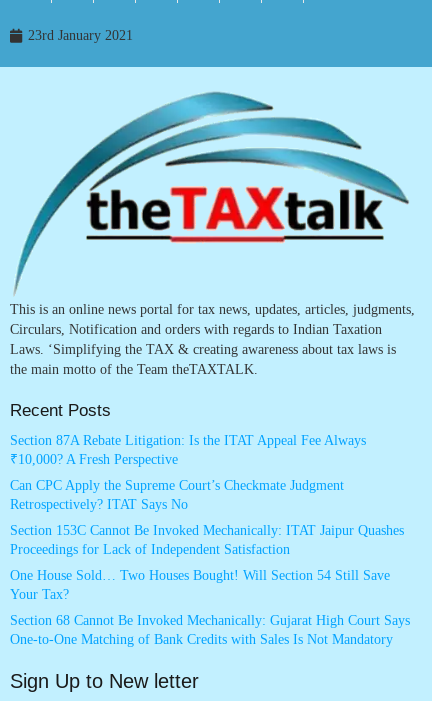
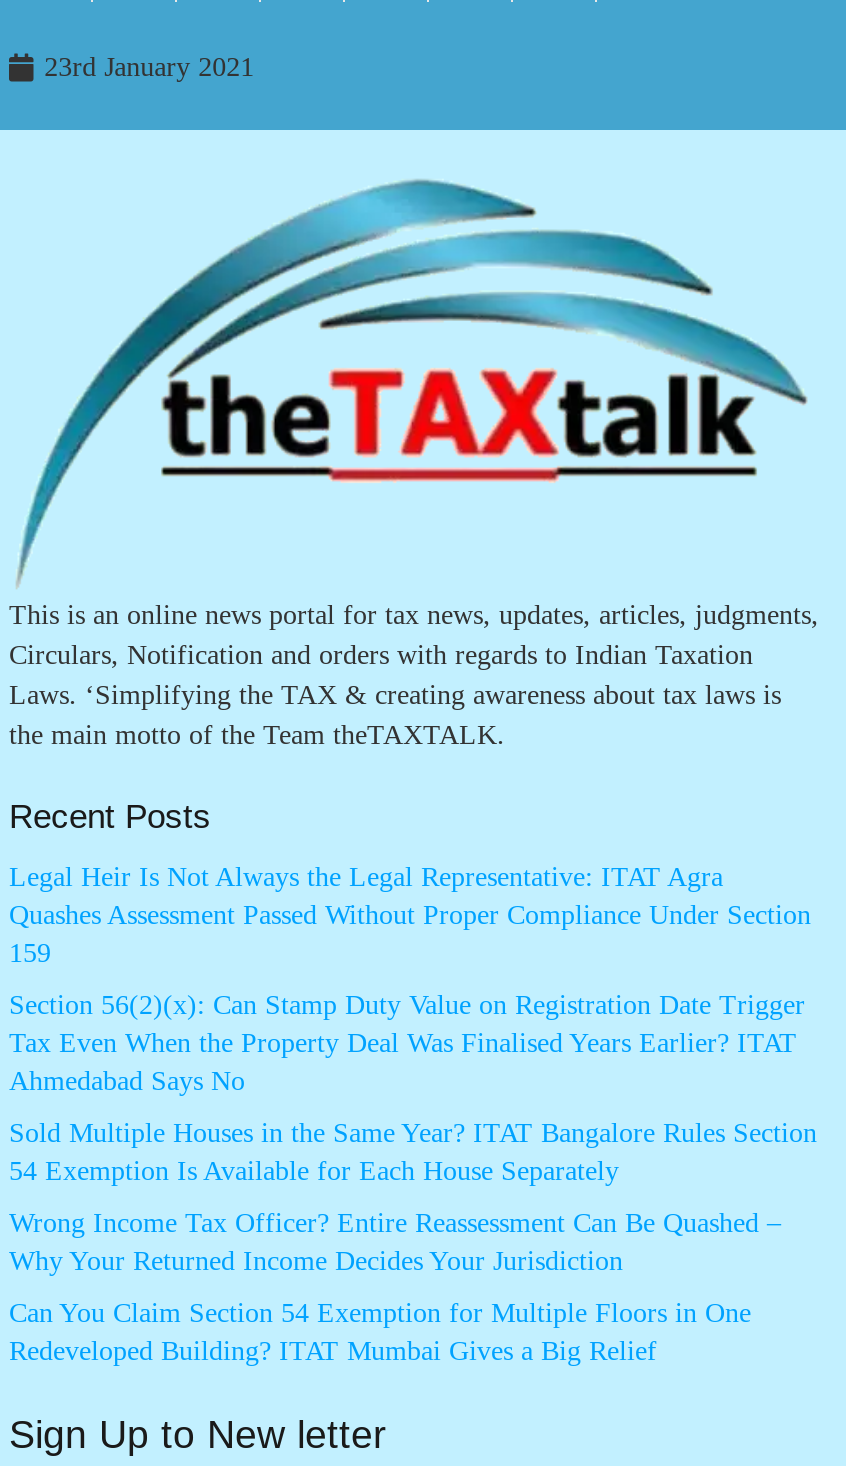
[10,433,366,467] Section 87A Rebate Litigation: Is the ITAT Appeal Fee Always | ₹10,000? A Fresh Perspective -> [9,862,811,968] Legal Heir Is Not Always the Legal Representative: ITAT Agra | Quashes Assessment Passed Without Proper Compliance Under Section | 159
[10,478,344,512] Can CPC Apply the Supreme Court’s Checkmate Judgment | Retrospectively? ITAT Says No -> [9,990,805,1096] Section 56(2)(x): Can Stamp Duty Value on Registration Date Trigger | Tax Even When the Property Deal Was Finalised Years Earlier? ITAT | Ahmedabad Says No
[10,523,404,557] Section 153C Cannot Be Invoked Mechanically: ITAT Jaipur Quashes | Proceedings for Lack of Independent Satisfaction -> [9,1118,817,1186] Sold Multiple Houses in the Same Year? ITAT Bangalore Rules Section | 54 Exemption Is Available for Each House Separately
[10,568,390,602] One House Sold… Two Houses Bought! Will Section 54 Still Save | Your Tax? -> [9,1208,781,1276] Wrong Income Tax Officer? Entire Reassessment Can Be Quashed – | Why Your Returned Income Decides Your Jurisdiction
[10,613,410,647] Section 68 Cannot Be Invoked Mechanically: Gujarat High Court Says | One-to-One Matching of Bank Credits with Sales Is Not Mandatory -> [9,1298,751,1366] Can You Claim Section 54 Exemption for Multiple Floors in One | Redeveloped Building? ITAT Mumbai Gives a Big Relief

